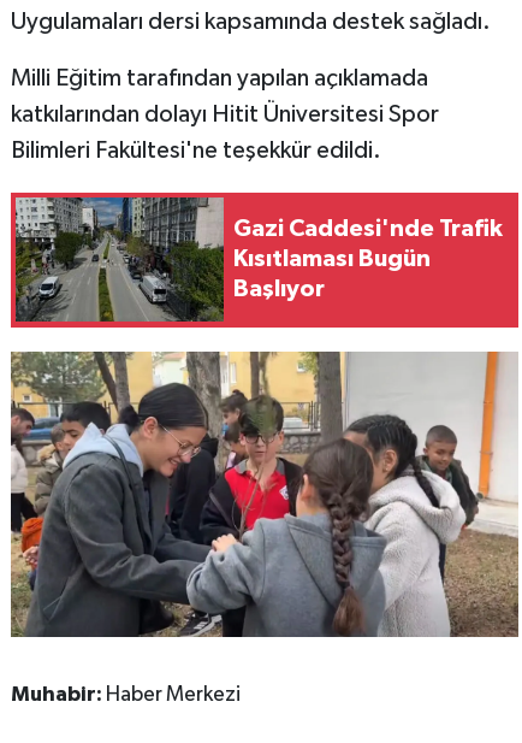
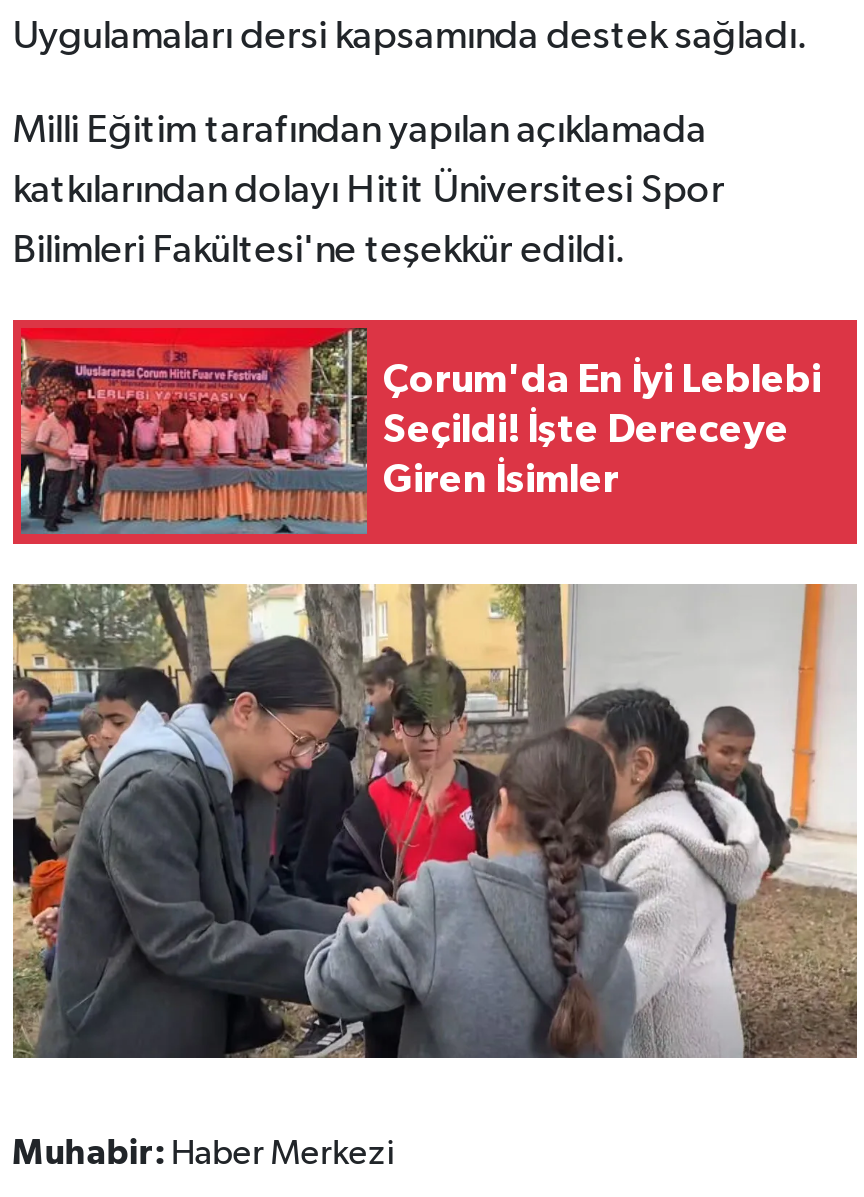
[14,196,503,323] [image] | Gazi Caddesi'nde Trafik | Kısıtlaması Bugün | Başlıyor -> [19,326,821,536] [image] | Çorum'da En İyi Leblebi | Seçildi! İşte Dereceye | Giren İsimler

